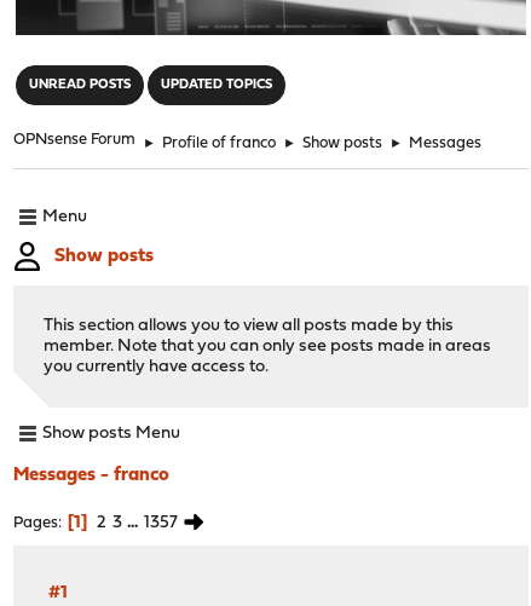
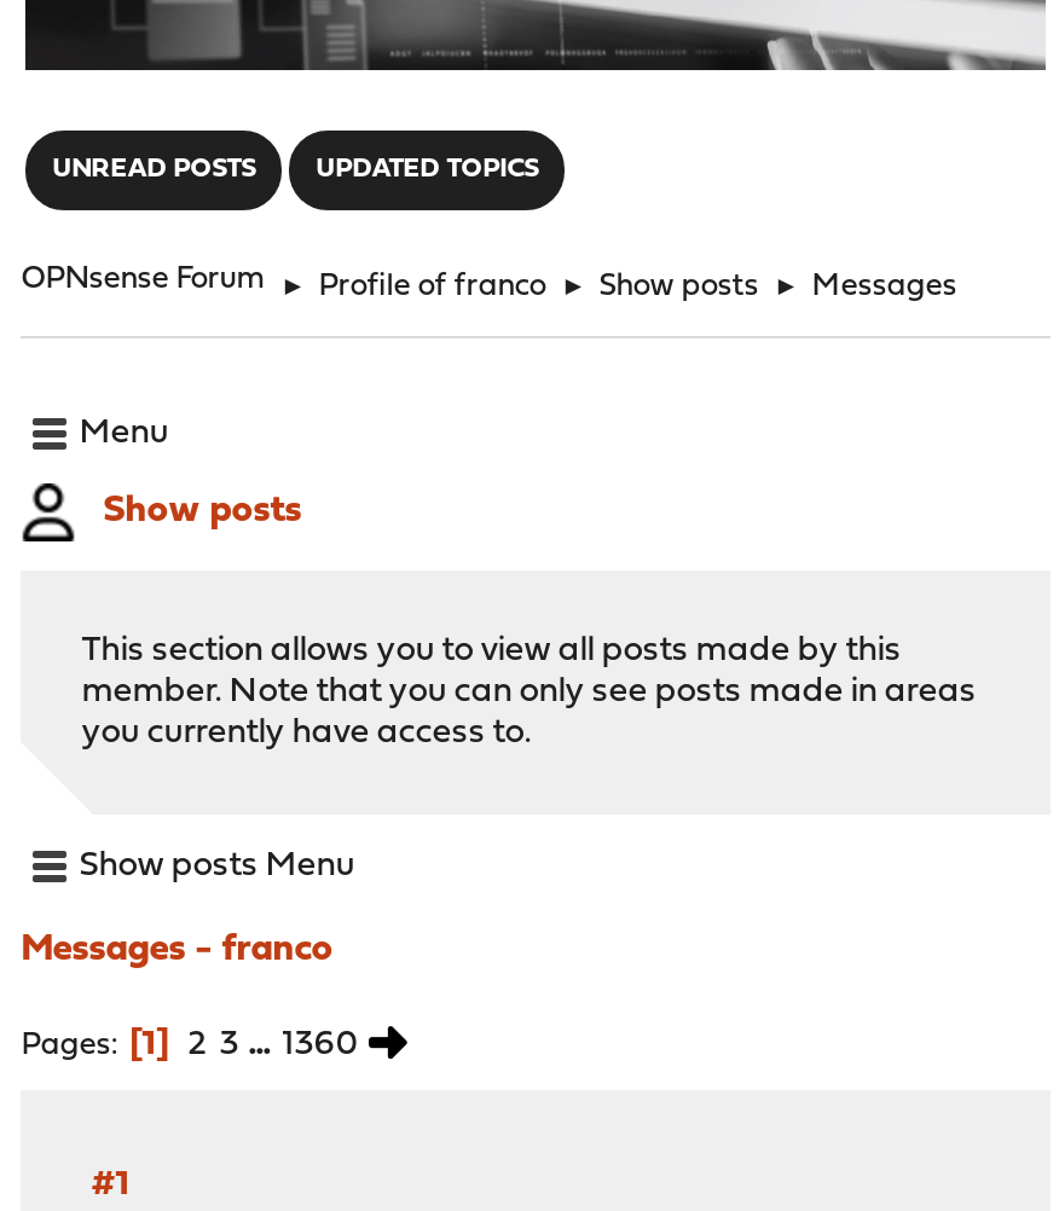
[14,514,178,532] Pages 1 2 3 ... 1357 -> [21,1027,357,1063] Pages 1 2 3 ... 1360

